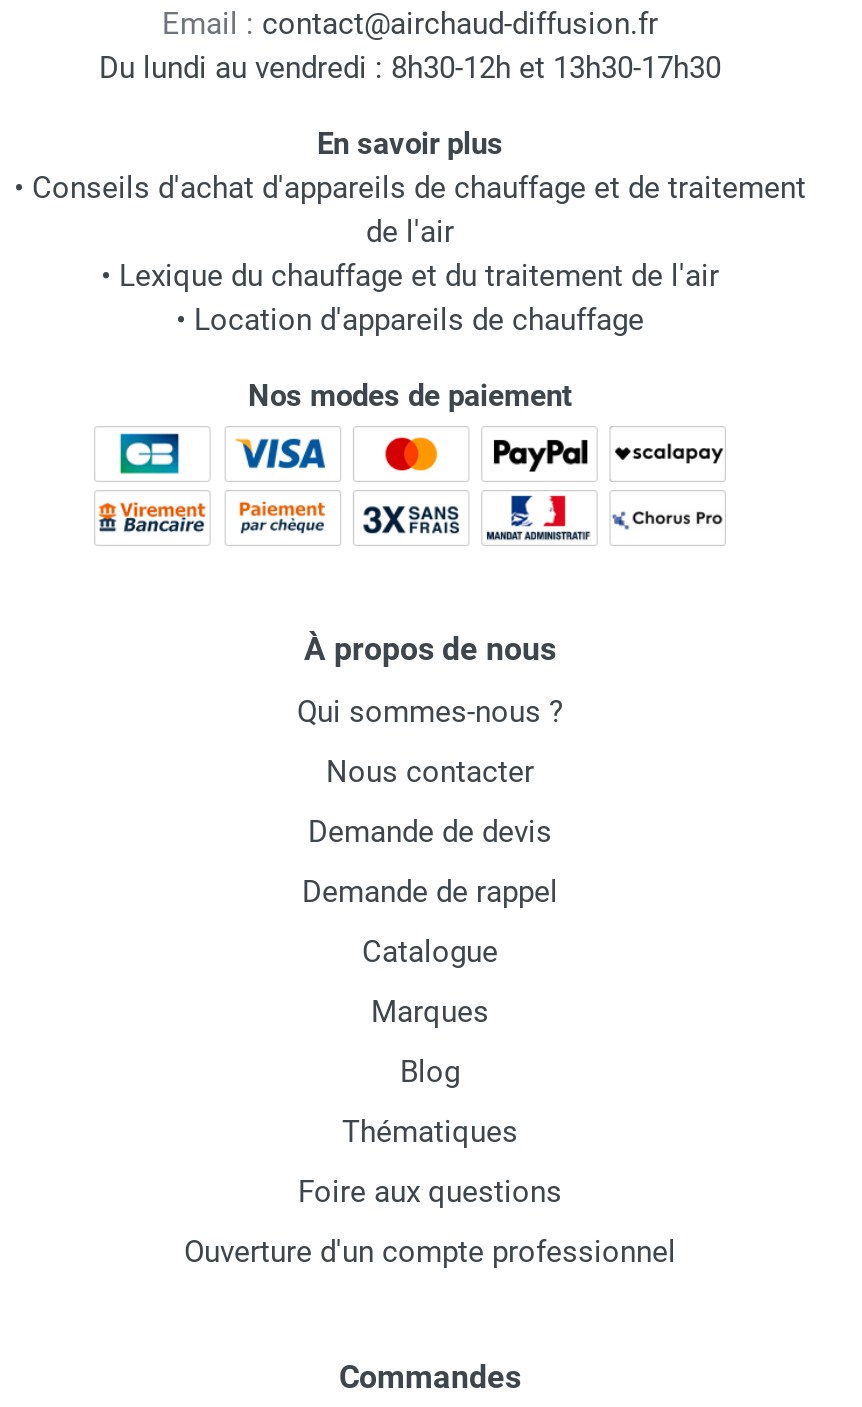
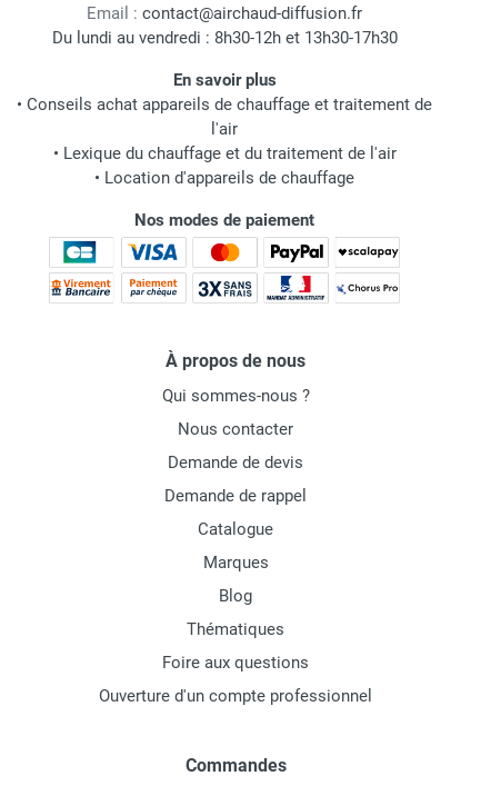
[14,170,806,250] • Conseils d'achat d'appareils de chauffage et de traitement | de l'air -> [17,94,432,139] • Conseils achat appareils de chauffage et traitement de | l'air

